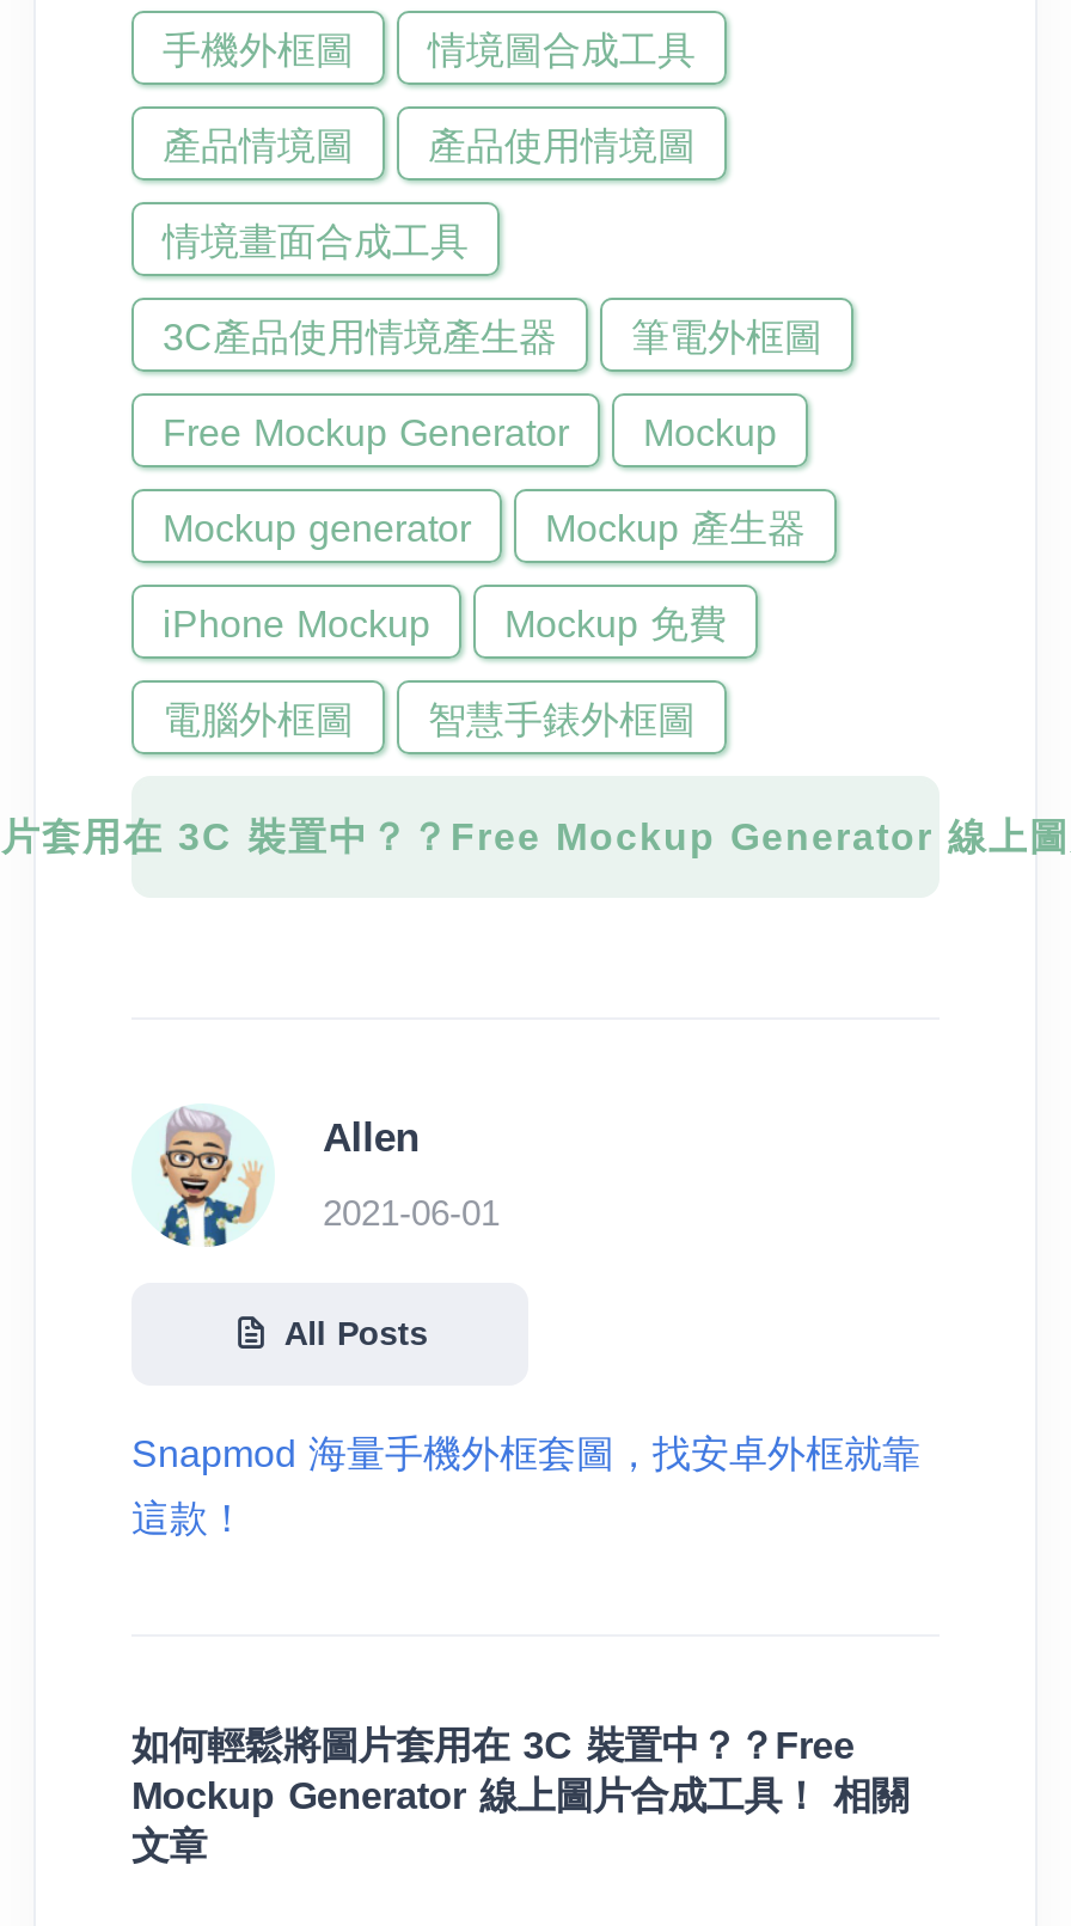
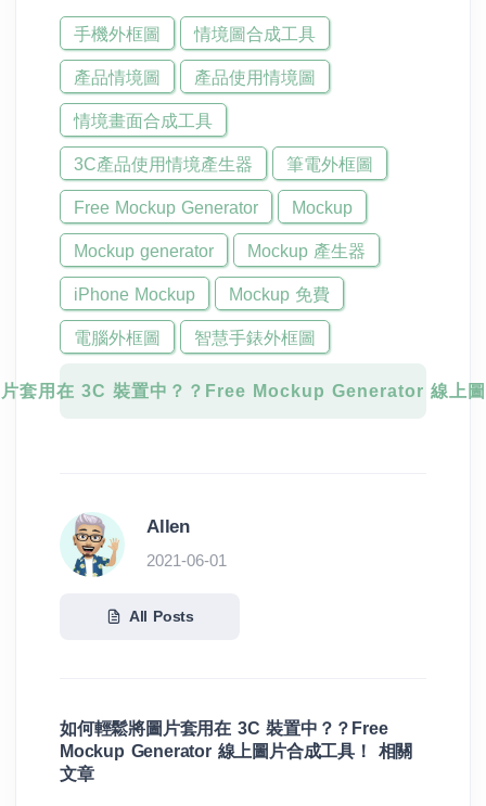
[131,1435,920,1540] Snapmod 海量手機外框套圖，找安卓外框就靠 | 這款！ -> none

